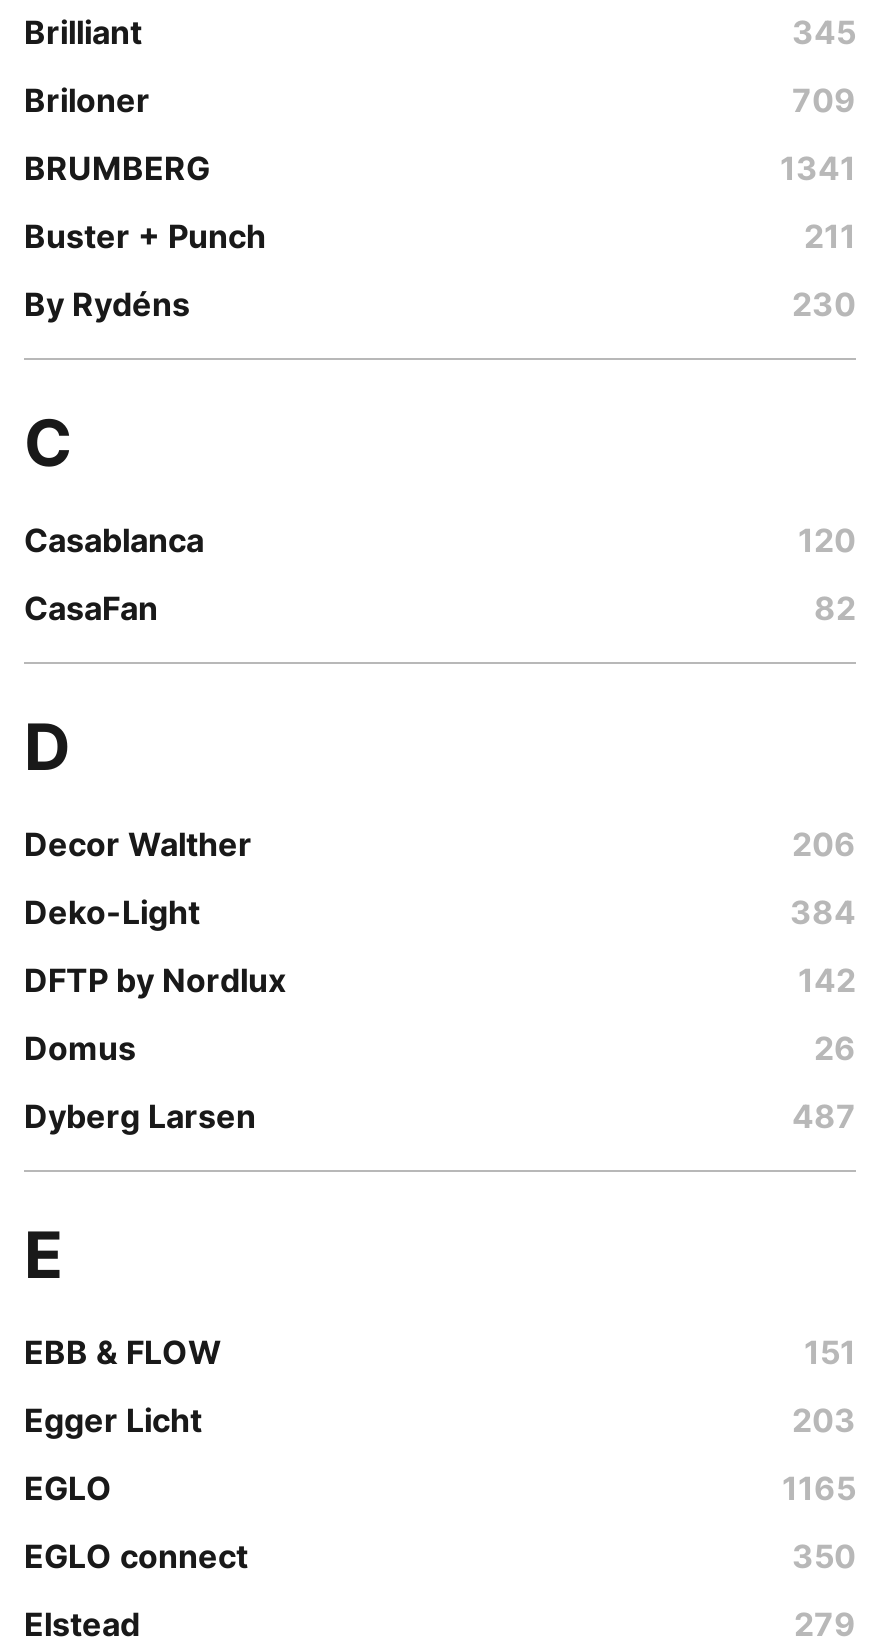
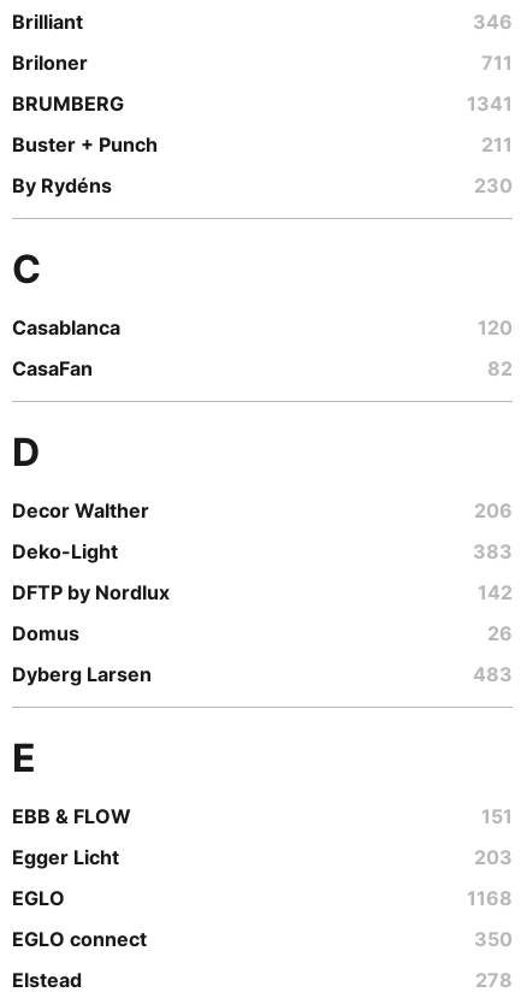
[792,11,856,51] 345 -> [473,9,513,33] 346
[792,79,856,119] 709 -> [481,50,513,74] 711
[790,891,856,931] 384 -> [473,539,513,563] 383
[792,1095,856,1135] 487 -> [473,662,513,686] 483
[782,1467,856,1507] 1165 -> [467,886,513,910] 1168
[794,1603,856,1643] 279 -> [475,967,513,991] 278

